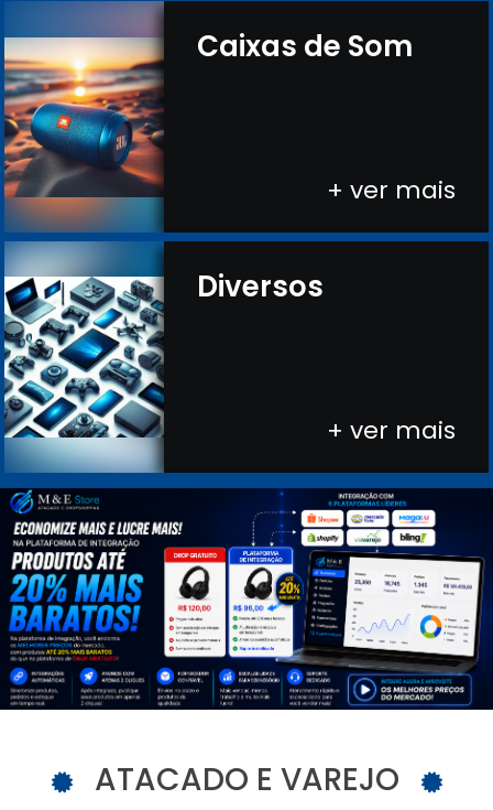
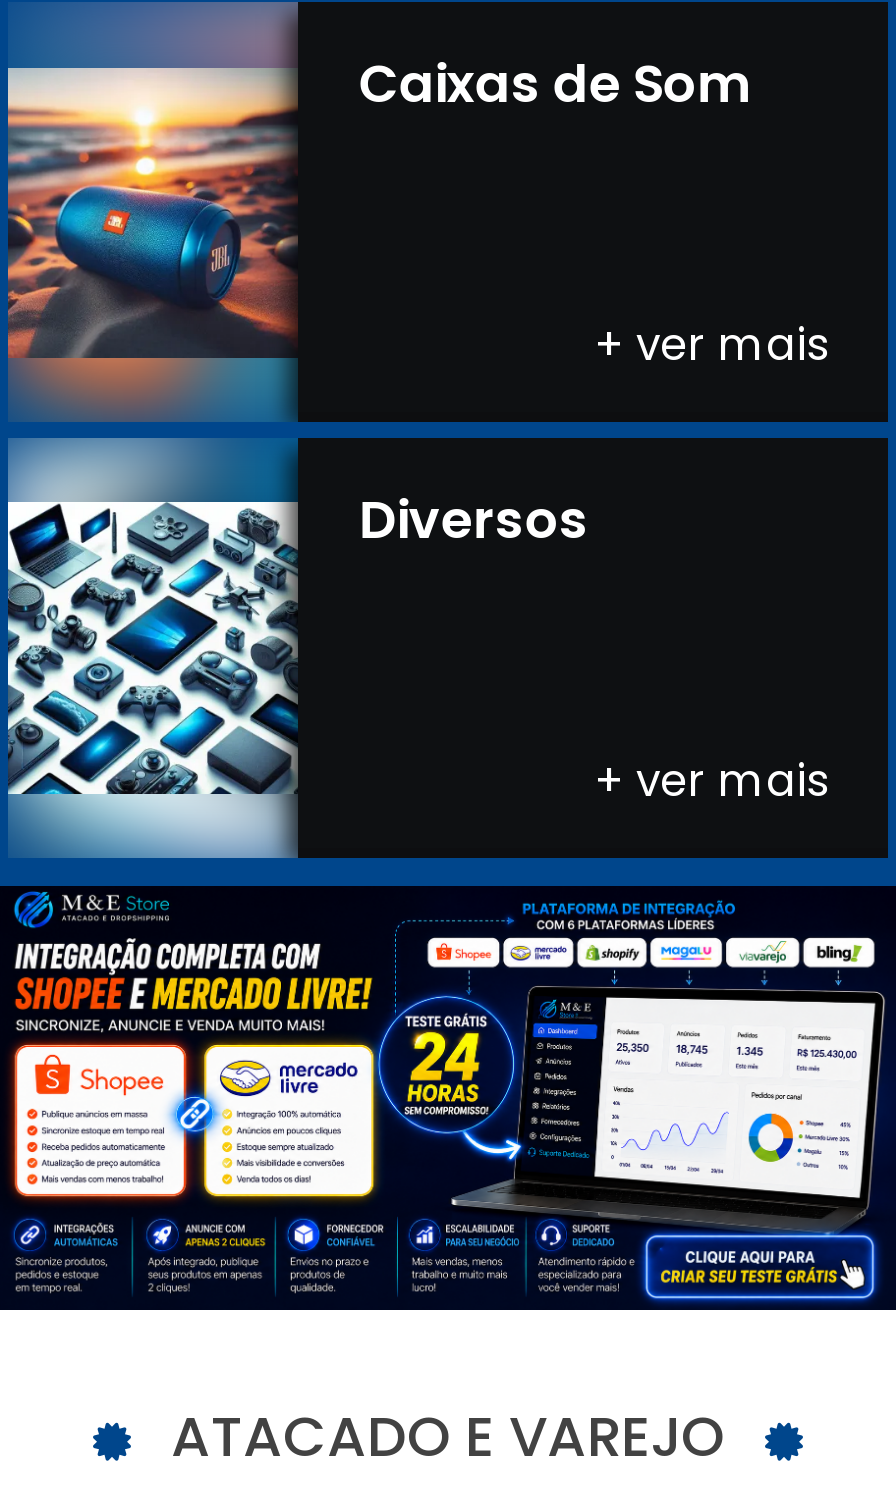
[6,489,483,706] [image] -> [8,888,886,1304] [image]

